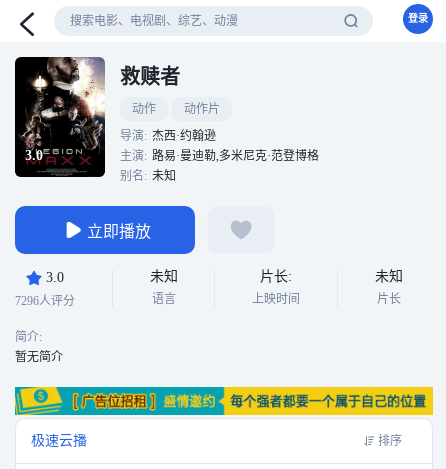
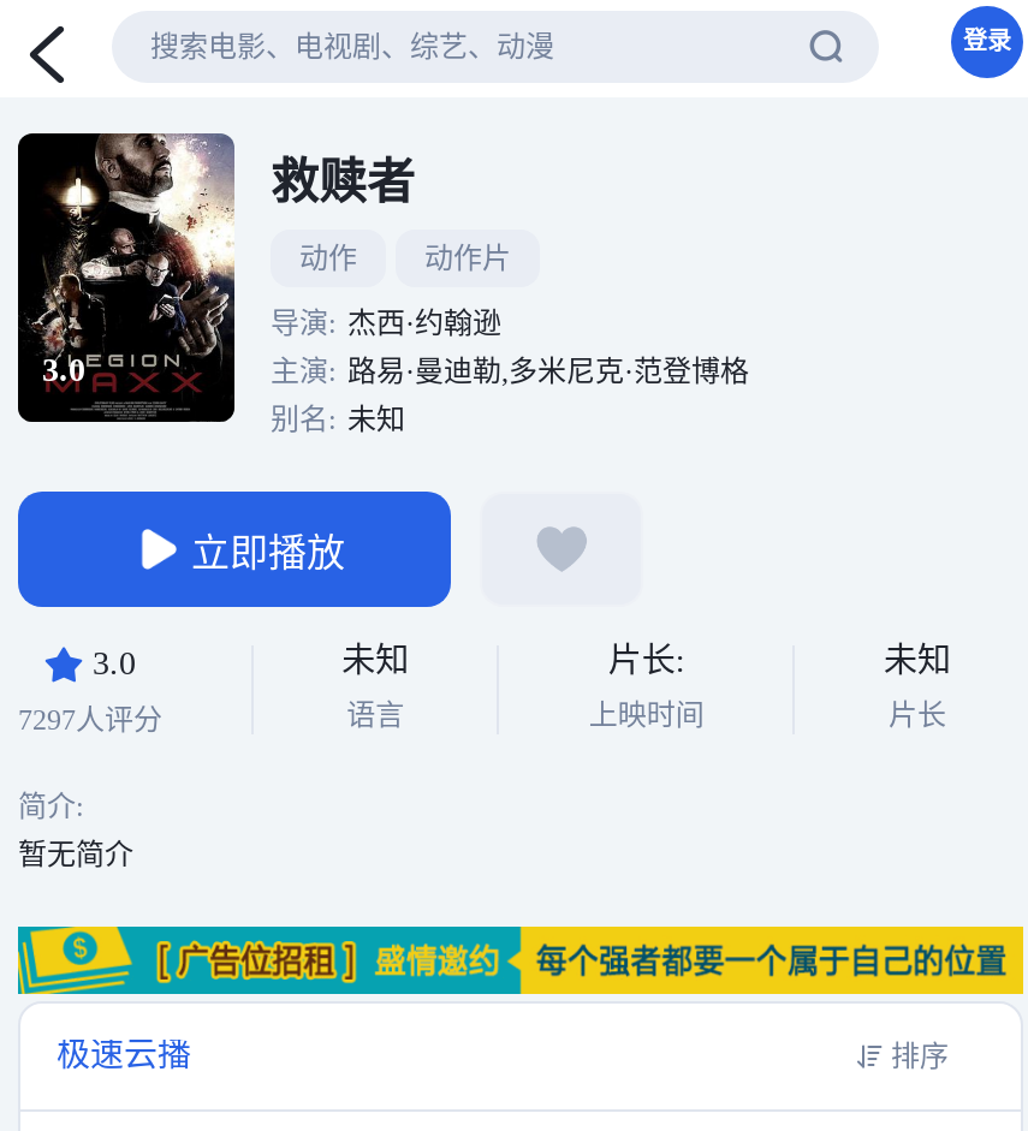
[15,294,75,308] 7296人评分 -> [18,703,162,737] 7297人评分

